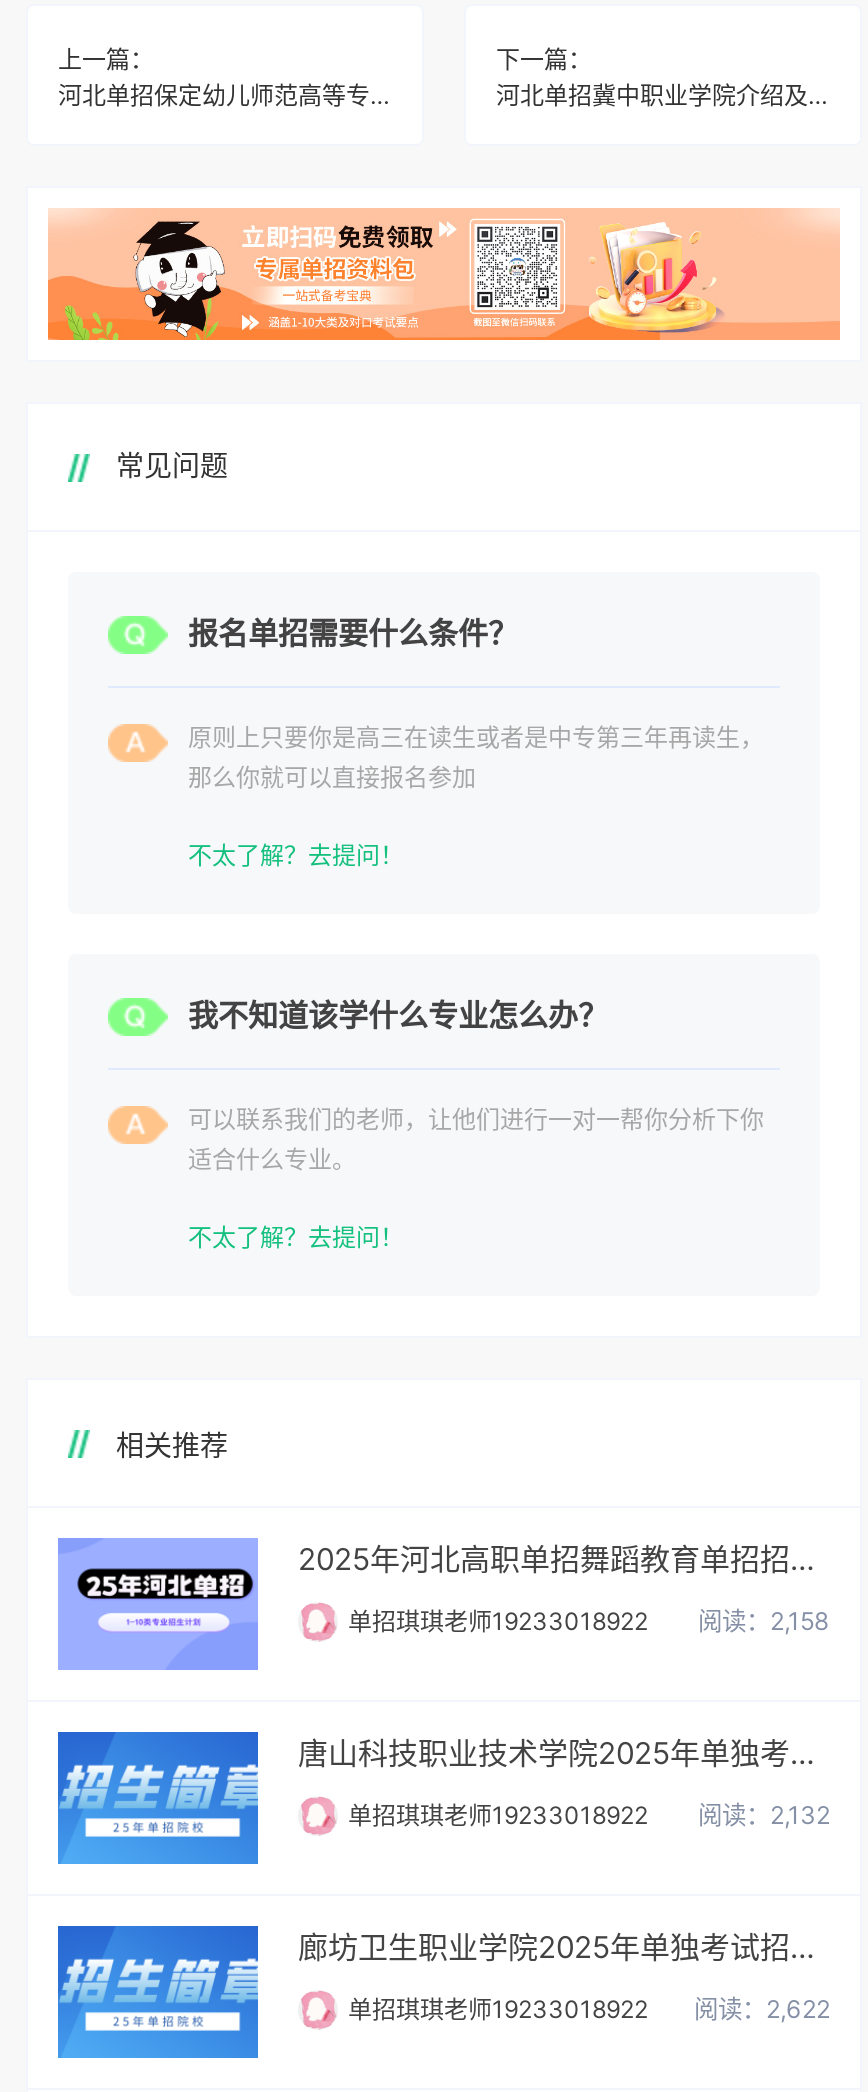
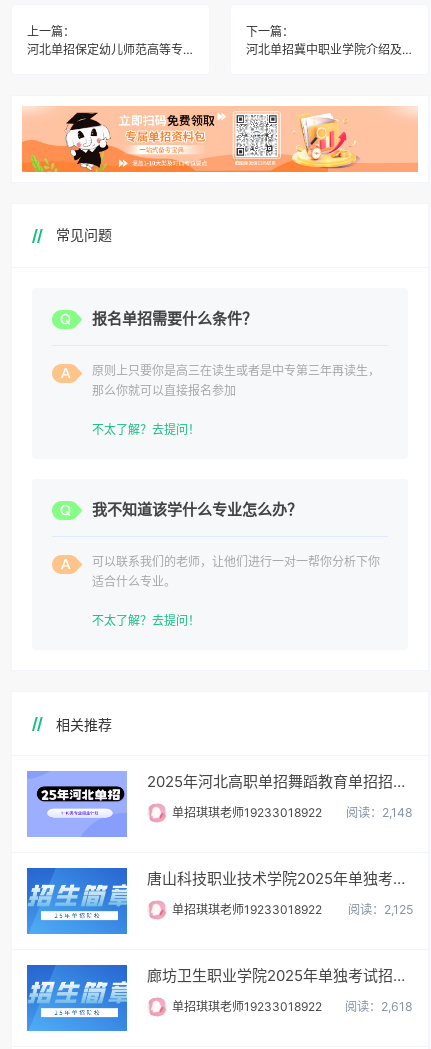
[348,1605,830,1635] 单招琪琪老师19233018922 阅读：2,158 -> [172,805,413,820] 单招琪琪老师19233018922 阅读：2,148
[348,1799,830,1829] 单招琪琪老师19233018922 阅读：2,132 -> [172,902,413,917] 单招琪琪老师19233018922 阅读：2,125
[348,1993,830,2023] 单招琪琪老师19233018922 阅读：2,622 -> [172,999,413,1014] 单招琪琪老师19233018922 阅读：2,618

